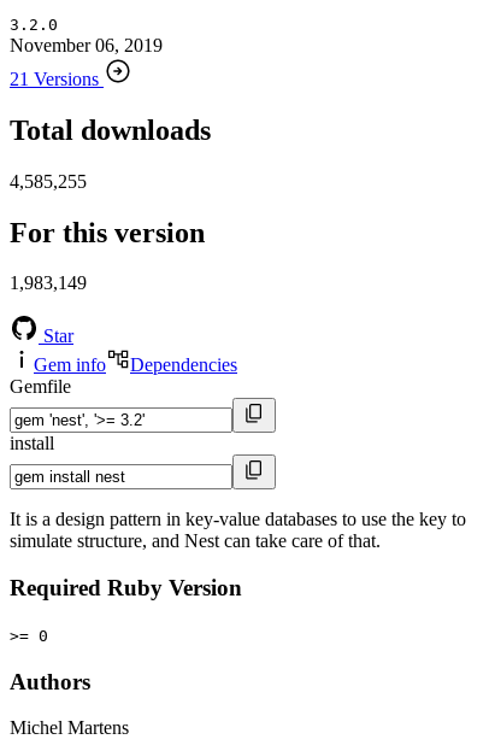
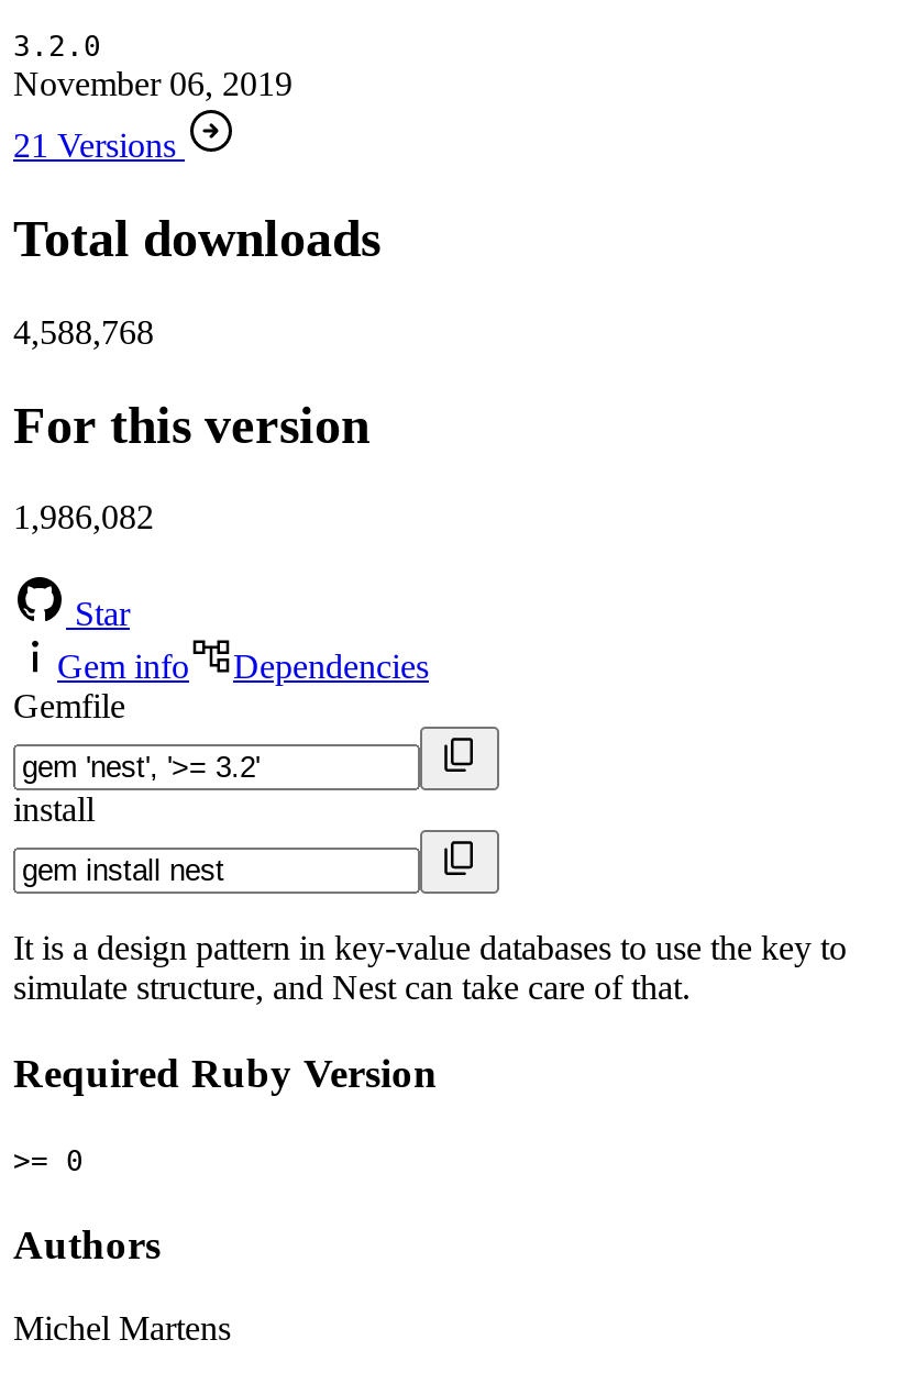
[10,171,87,191] 4,585,255 -> [13,312,154,350] 4,588,768
[10,273,87,293] 1,983,149 -> [13,499,154,536] 1,986,082

